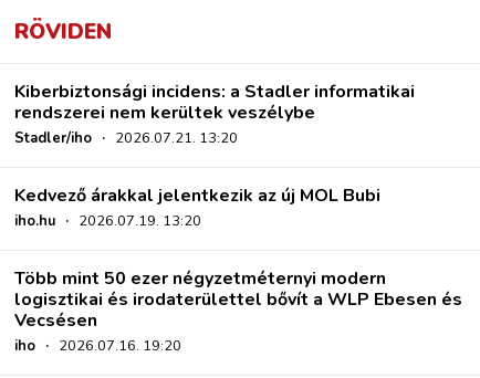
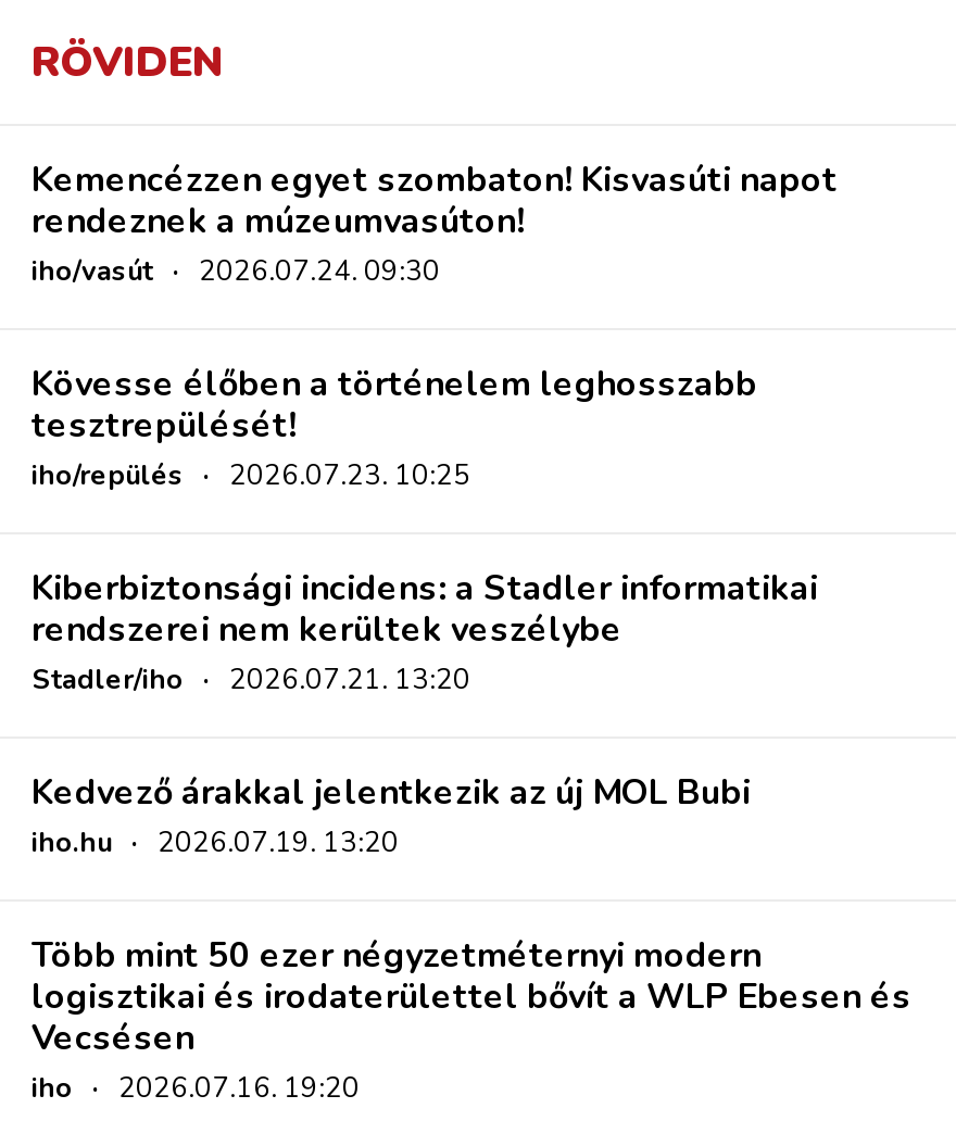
none -> [32,156,838,495] Kemencézzen egyet szombaton! Kisvasúti napot | rendeznek a múzeumvasúton! | iho/vasút · 2026.07.24. 09:30 | Kövesse élőben a történelem leghosszabb | tesztrepülését! | iho/repülés · 2026.07.23. 10:25

